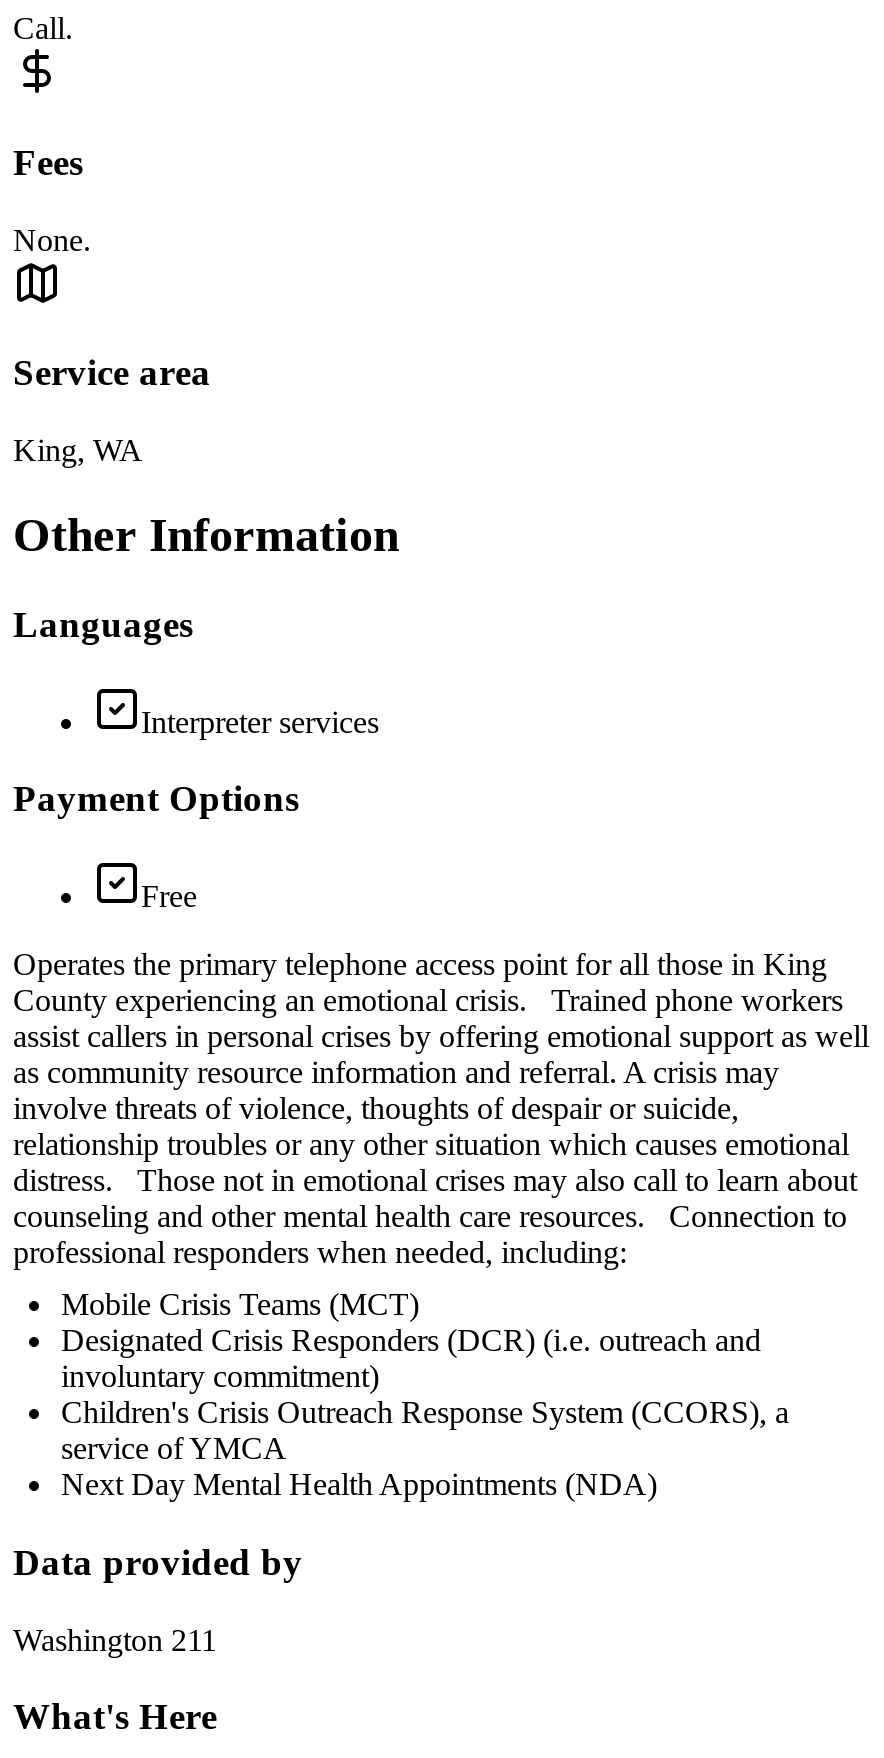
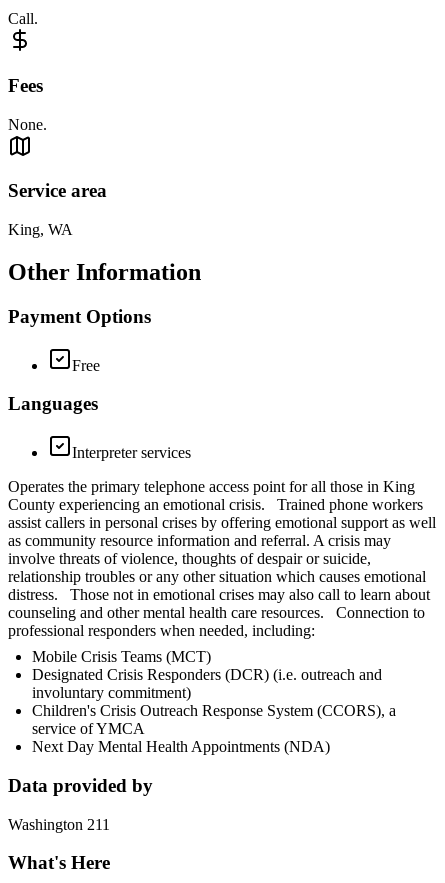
moved [13,603,379,738] -> [8,393,191,461]: Languages | Interpreter services
moved [13,778,299,913] -> [8,306,151,374]: Payment Options | Free

